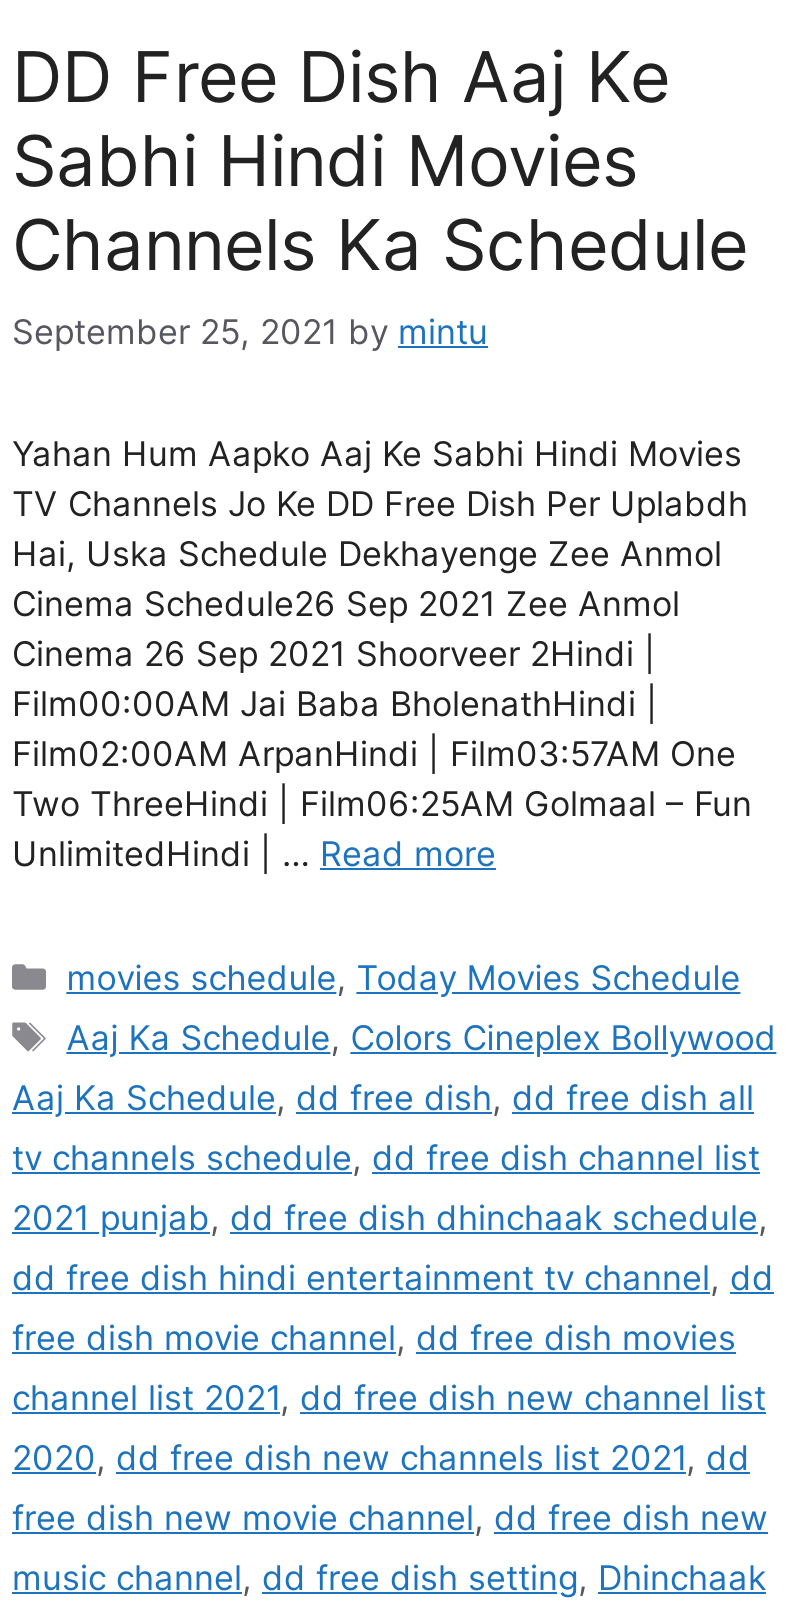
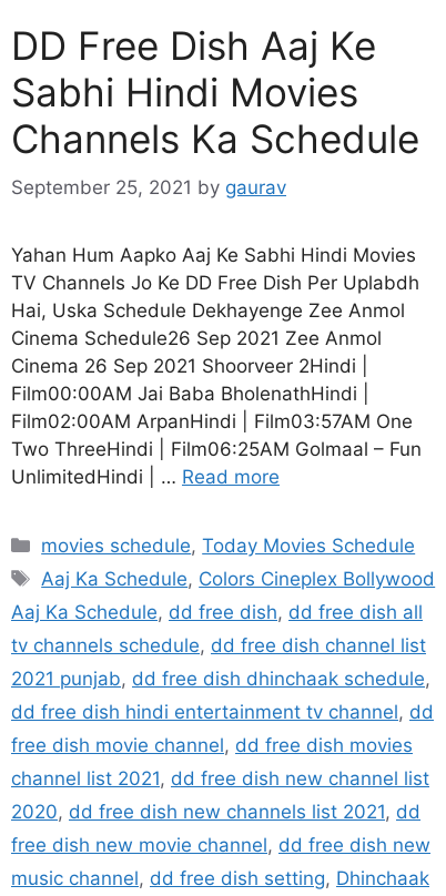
[12,312,488,352] September 25, 2021 by mintu -> [11,176,286,198] September 25, 2021 by gaurav

